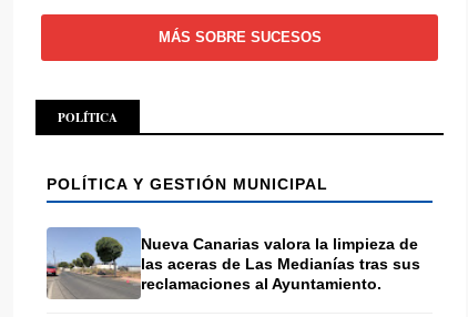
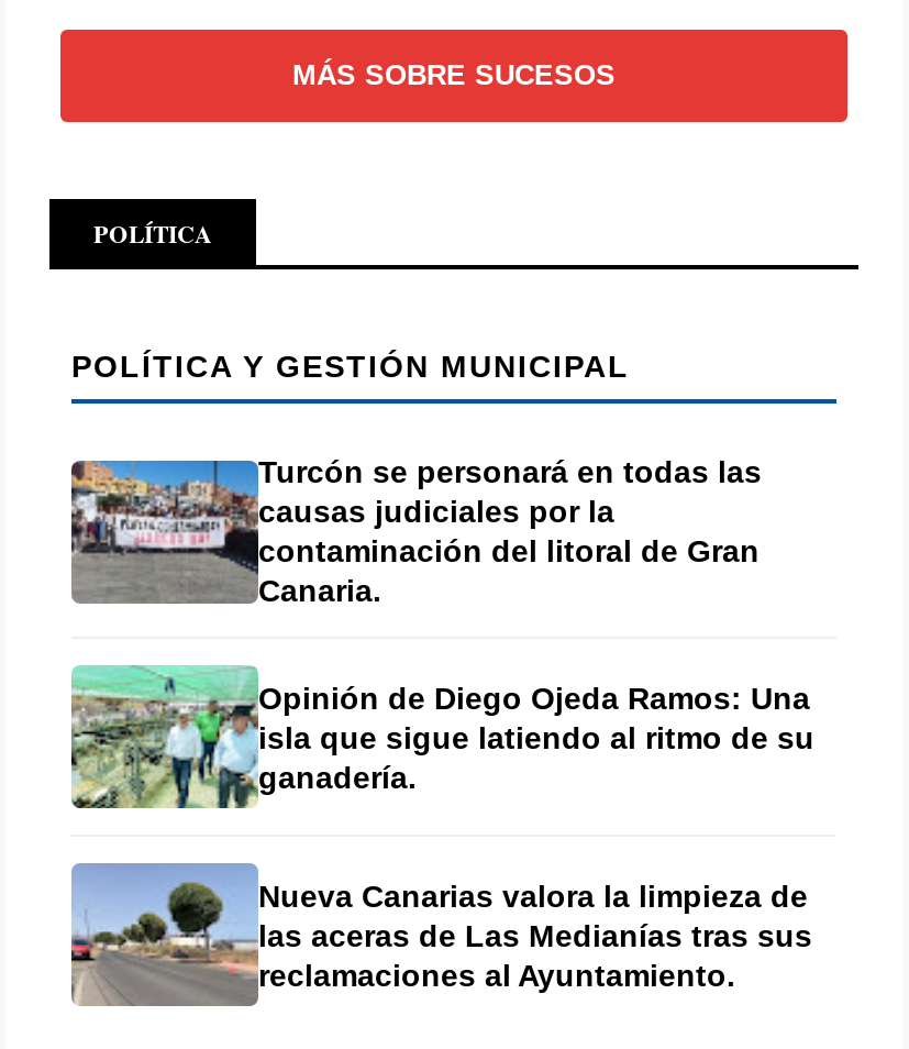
none -> [69,452,814,794] [image] | Turcón se personará en todas las | causas judiciales por la | contaminación del litoral de Gran | Canaria. | Opinión de Diego Ojeda Ramos: Una | isla que sigue latiendo al ritmo de su | ganadería.
none -> [69,663,228,810] [image]

